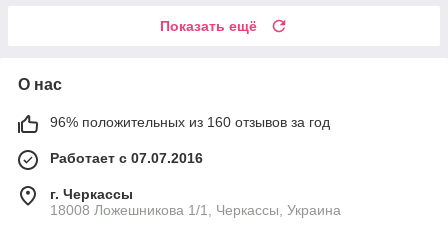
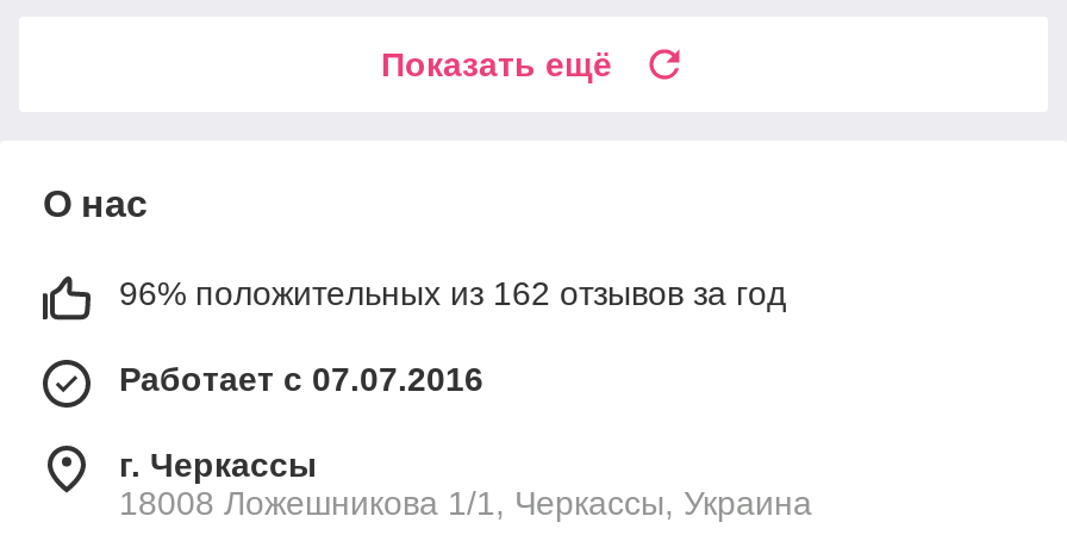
[50,114,330,130] 96% положительных из 160 отзывов за год -> [119,274,786,312] 96% положительных из 162 отзывов за год

